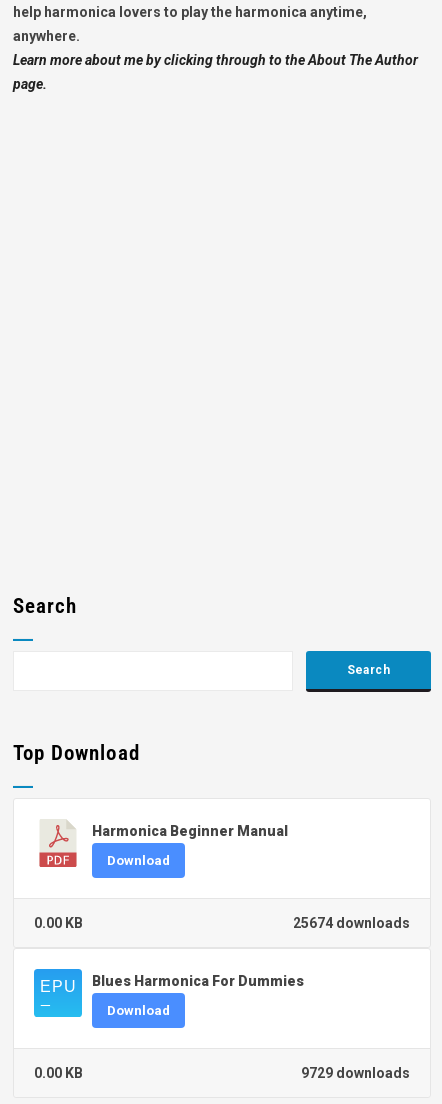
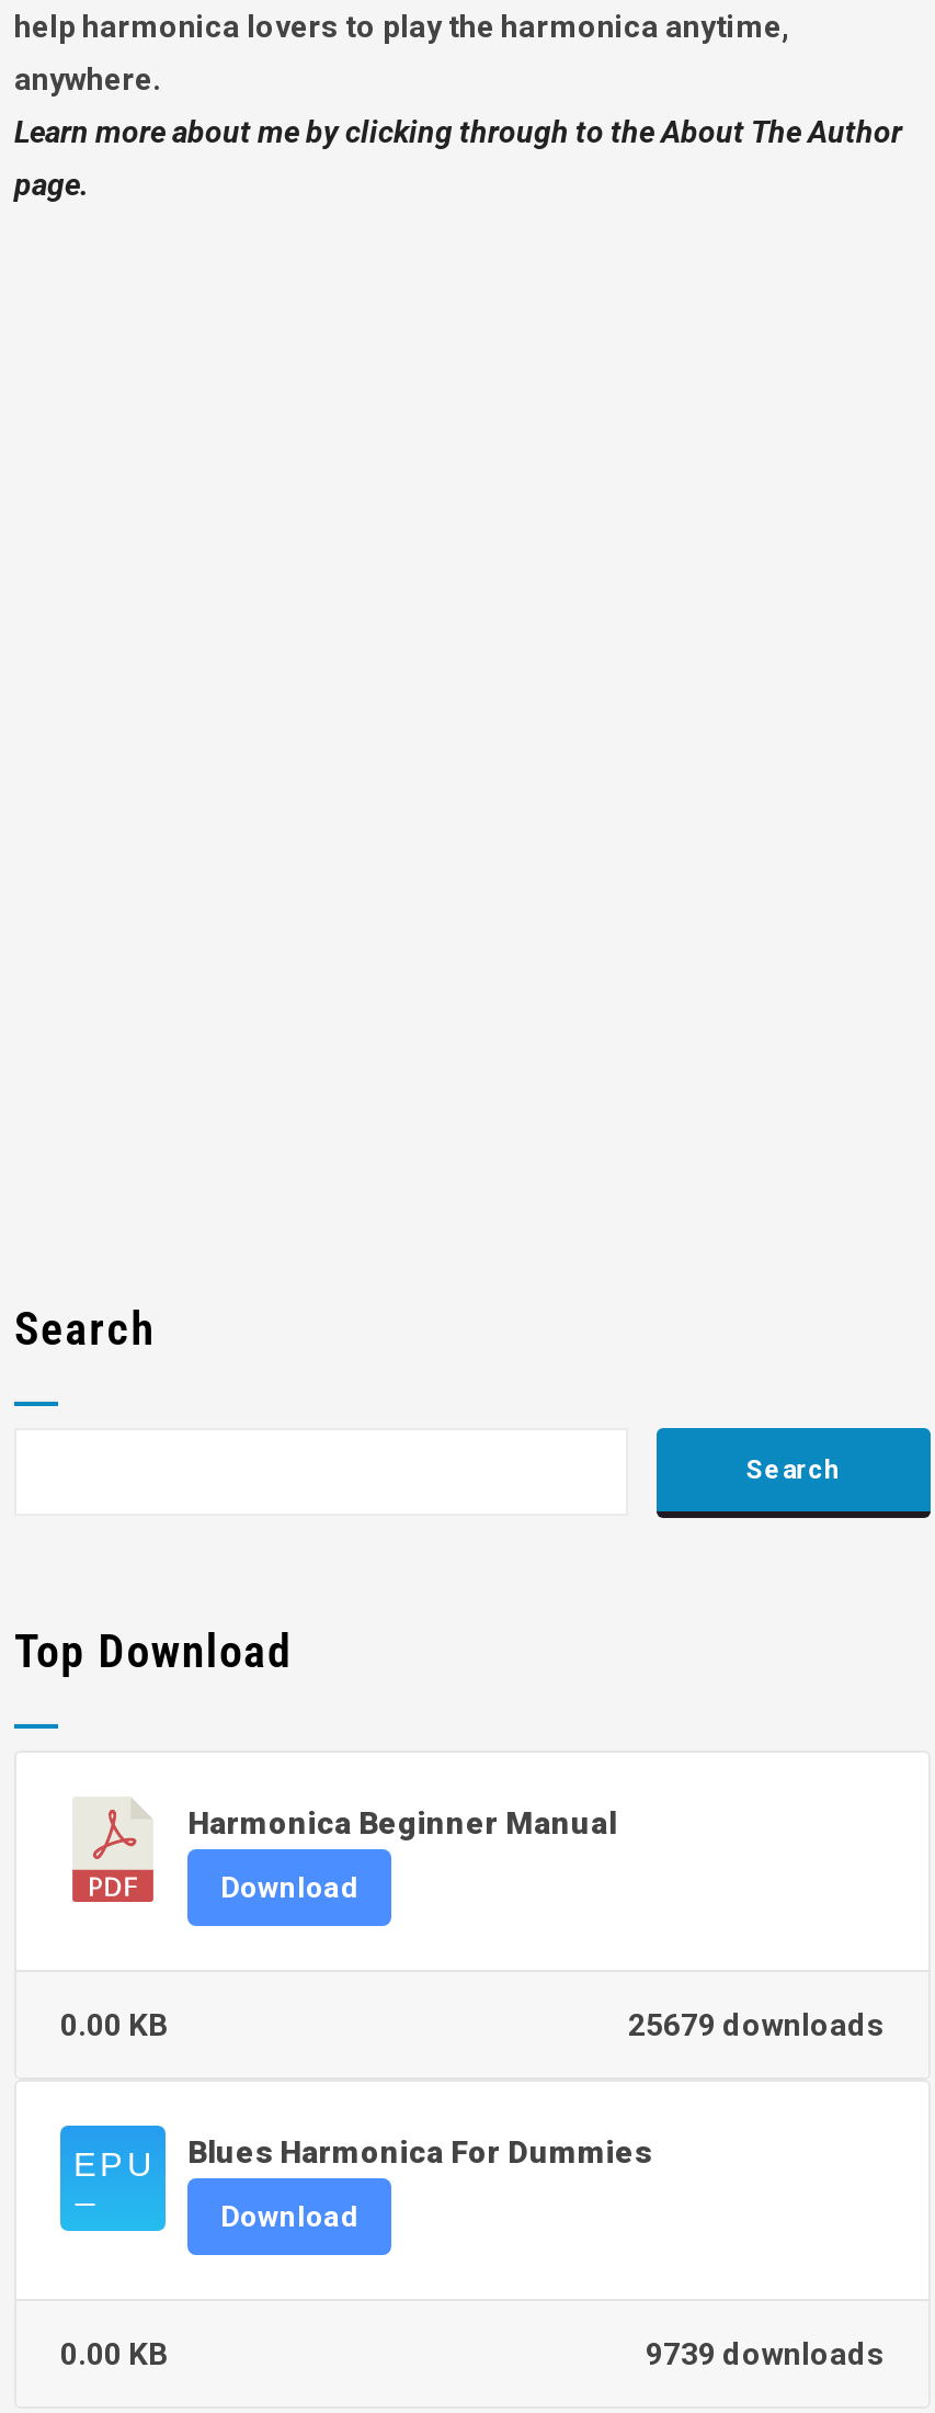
[293,915,410,931] 25674 downloads -> [628,2008,885,2043] 25679 downloads
[301,1065,410,1081] 9729 downloads -> [646,2337,885,2372] 9739 downloads

